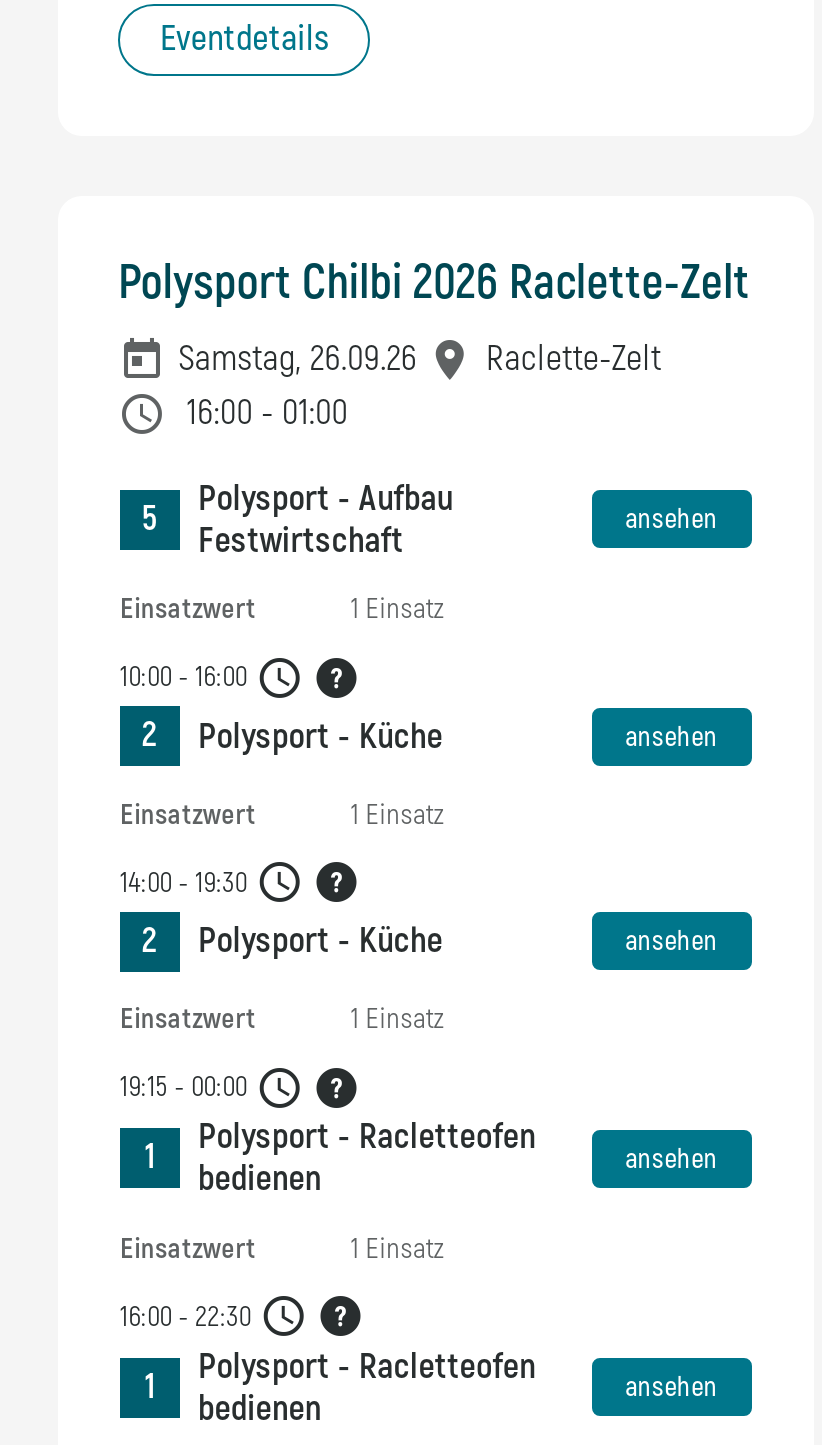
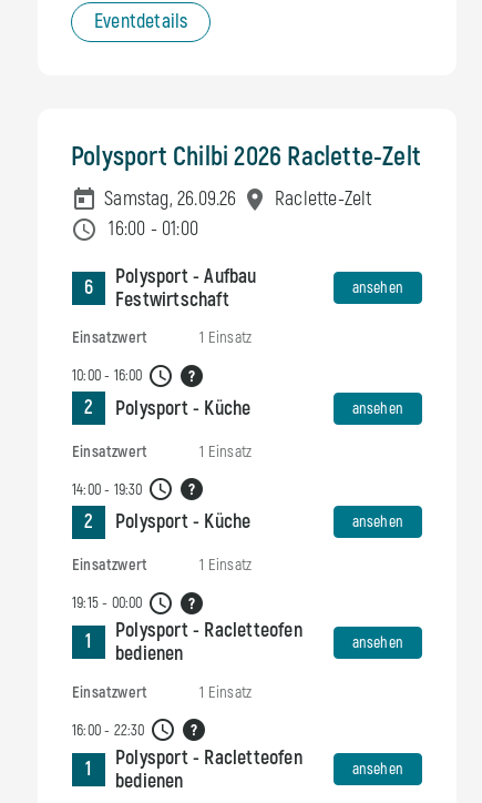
[142,476,453,564] 5 Polysport - Aufbau Festwirtschaft -> [84,264,257,313] 6 Polysport - Aufbau Festwirtschaft

